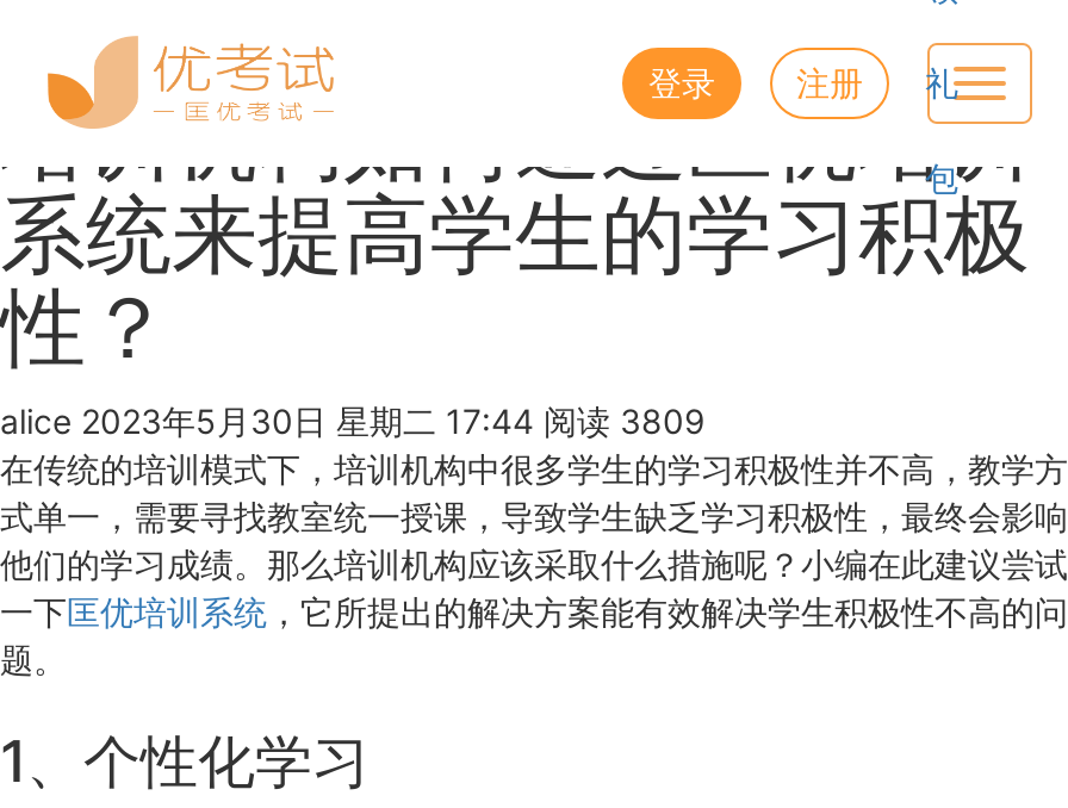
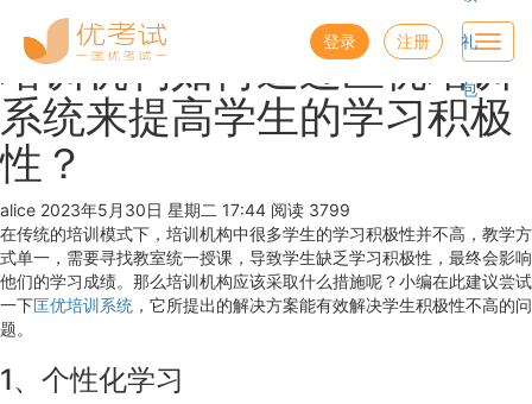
[0,400,706,441] alice 2023年5月30日 星期二 17:44 阅读 3809 -> [0,200,350,220] alice 2023年5月30日 星期二 17:44 阅读 3799

